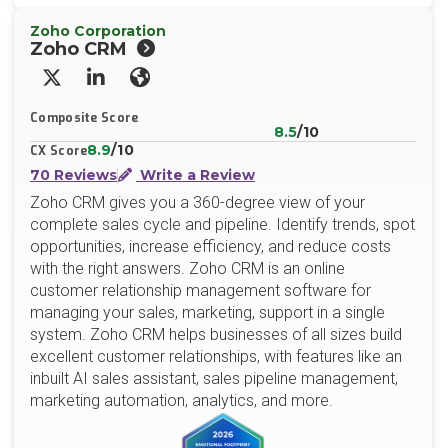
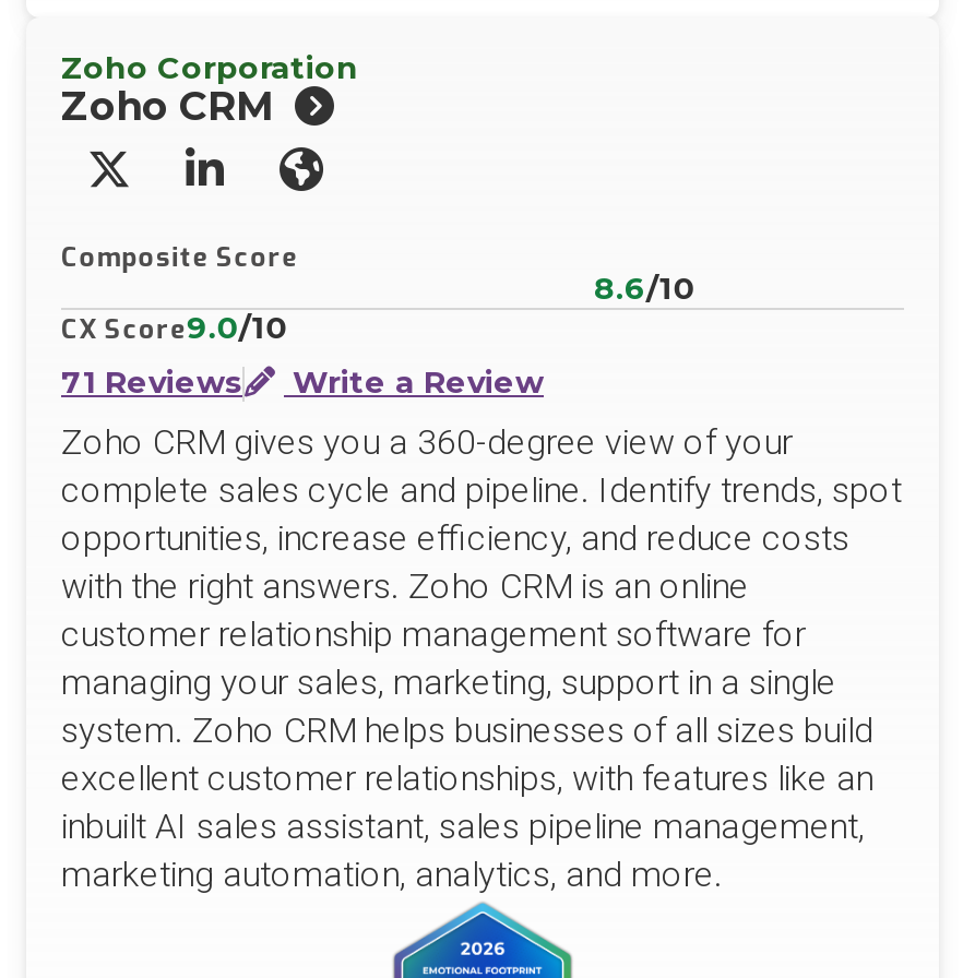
[274,123,320,141] 8.5/10 -> [594,269,697,308] 8.6/10
[30,141,134,159] CX Score8.9/10 -> [61,308,289,347] CX Score9.0/10
[30,166,255,184] 70 Reviews Write a Review -> [61,362,544,402] 71 Reviews Write a Review

